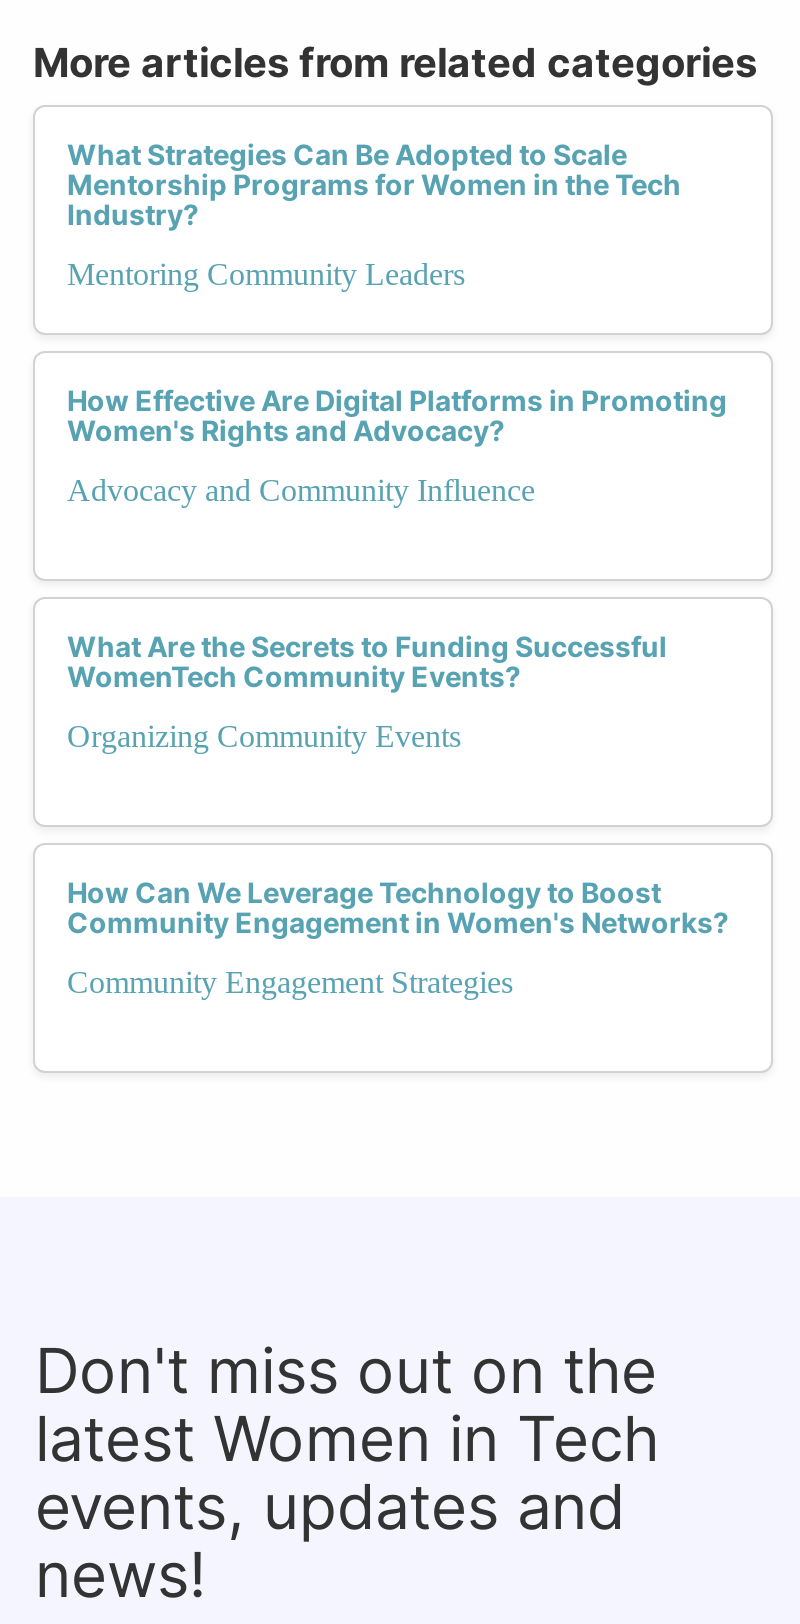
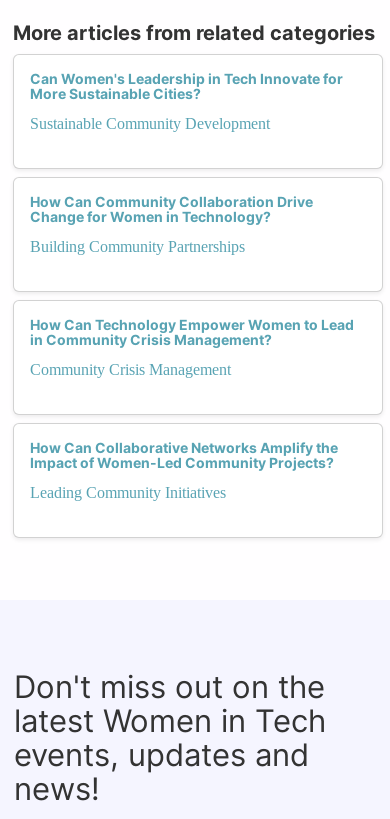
[67,137,681,231] What Strategies Can Be Adopted to Scale | Mentorship Programs for Women in the Tech | Industry? -> [30,70,343,102] Can Women's Leadership in Tech Innovate for | More Sustainable Cities?
[67,257,465,291] Mentoring Community Leaders -> [30,115,270,132] Sustainable Community Development
[67,383,727,447] How Effective Are Digital Platforms in Promoting | Women's Rights and Advocacy? -> [30,193,313,225] How Can Community Collaboration Drive | Change for Women in Technology?
[67,473,535,507] Advocacy and Community Influence -> [30,238,245,255] Building Community Partnerships
[67,629,667,693] What Are the Secrets to Funding Successful | WomenTech Community Events? -> [30,316,354,348] How Can Technology Empower Women to Lead | in Community Crisis Management?
[67,719,461,753] Organizing Community Events -> [30,361,231,378] Community Crisis Management
[67,875,729,939] How Can We Leverage Technology to Boost | Community Engagement in Women's Networks? -> [30,439,338,471] How Can Collaborative Networks Amplify the | Impact of Women-Led Community Projects?
[67,965,513,999] Community Engagement Strategies -> [30,484,226,501] Leading Community Initiatives

